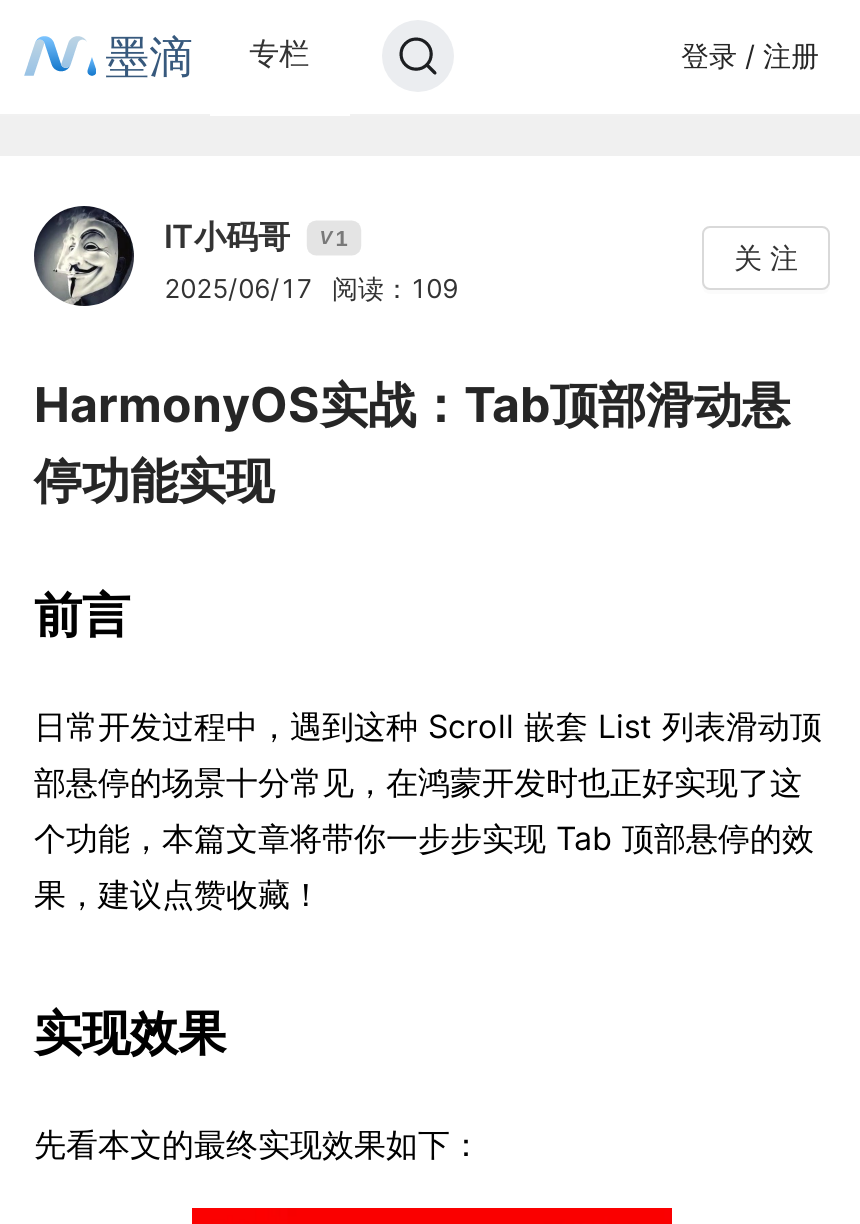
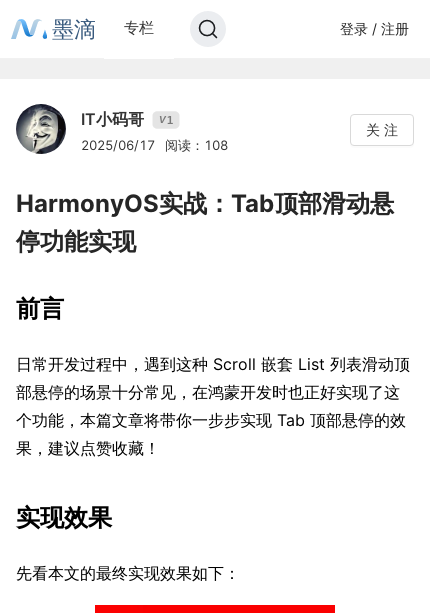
[164,272,458,304] 2025/06/17 阅读：109 -> [81,137,228,153] 2025/06/17 阅读：108

